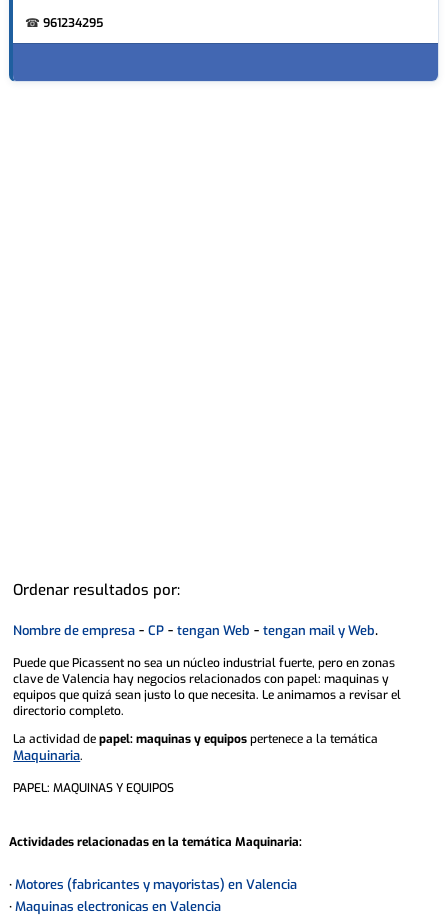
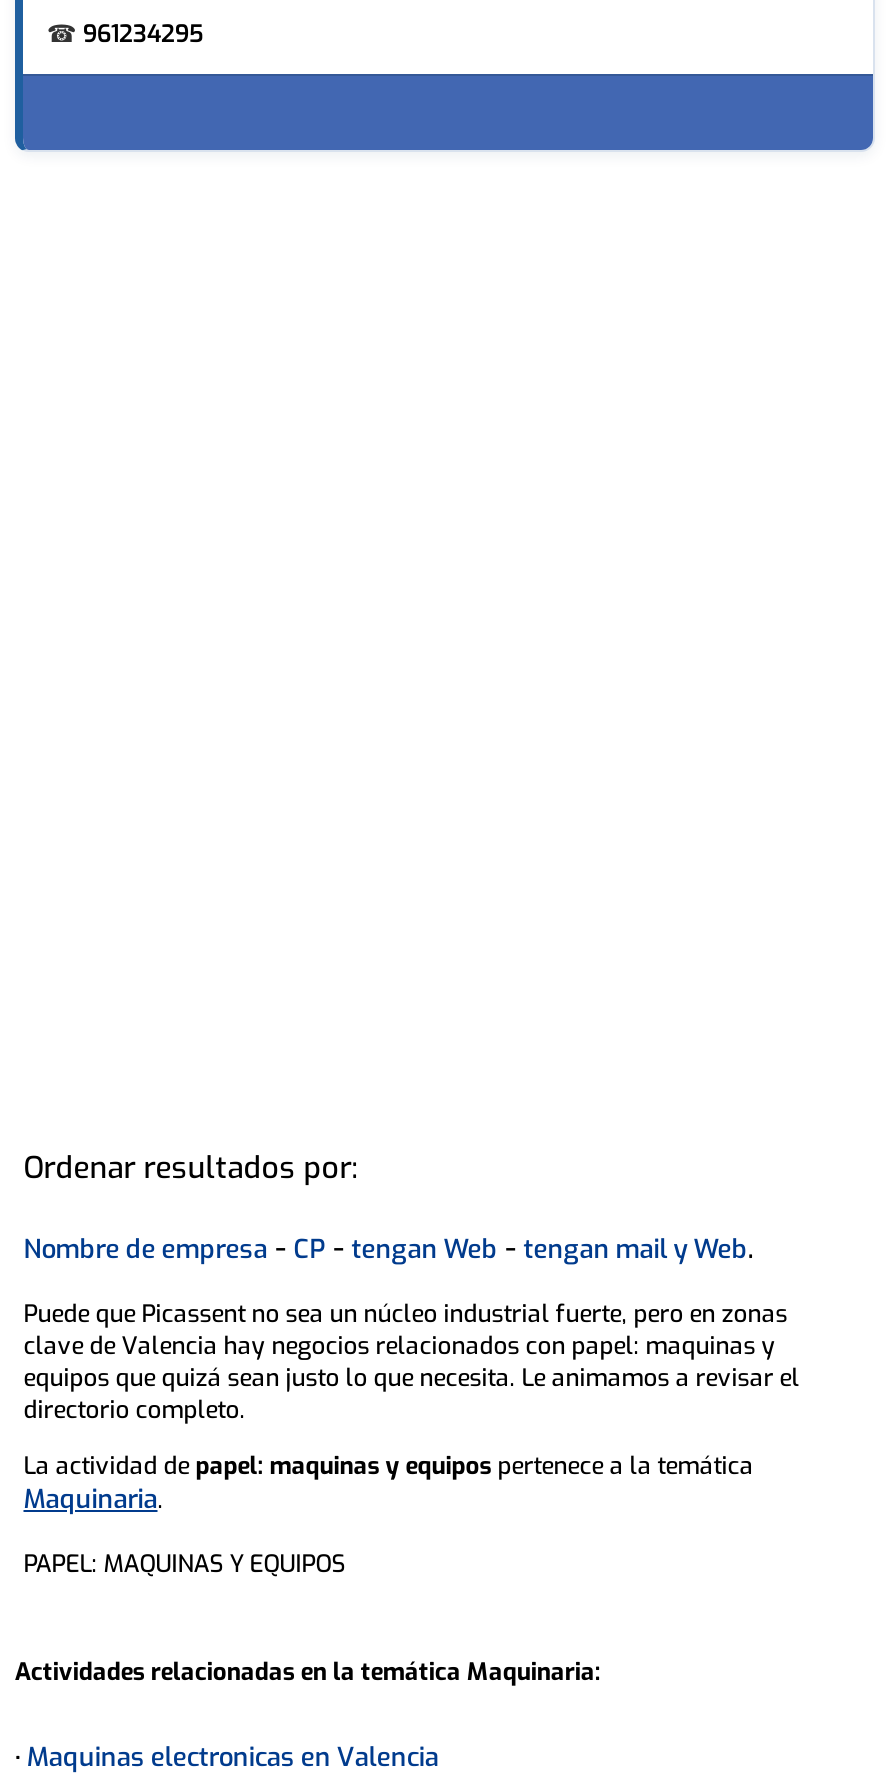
[9,876,297,893] · Motores (fabricantes y mayoristas) en Valencia -> none

